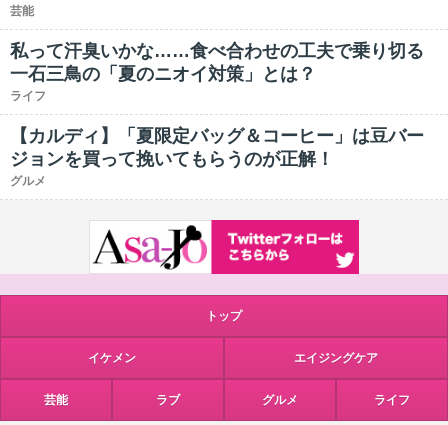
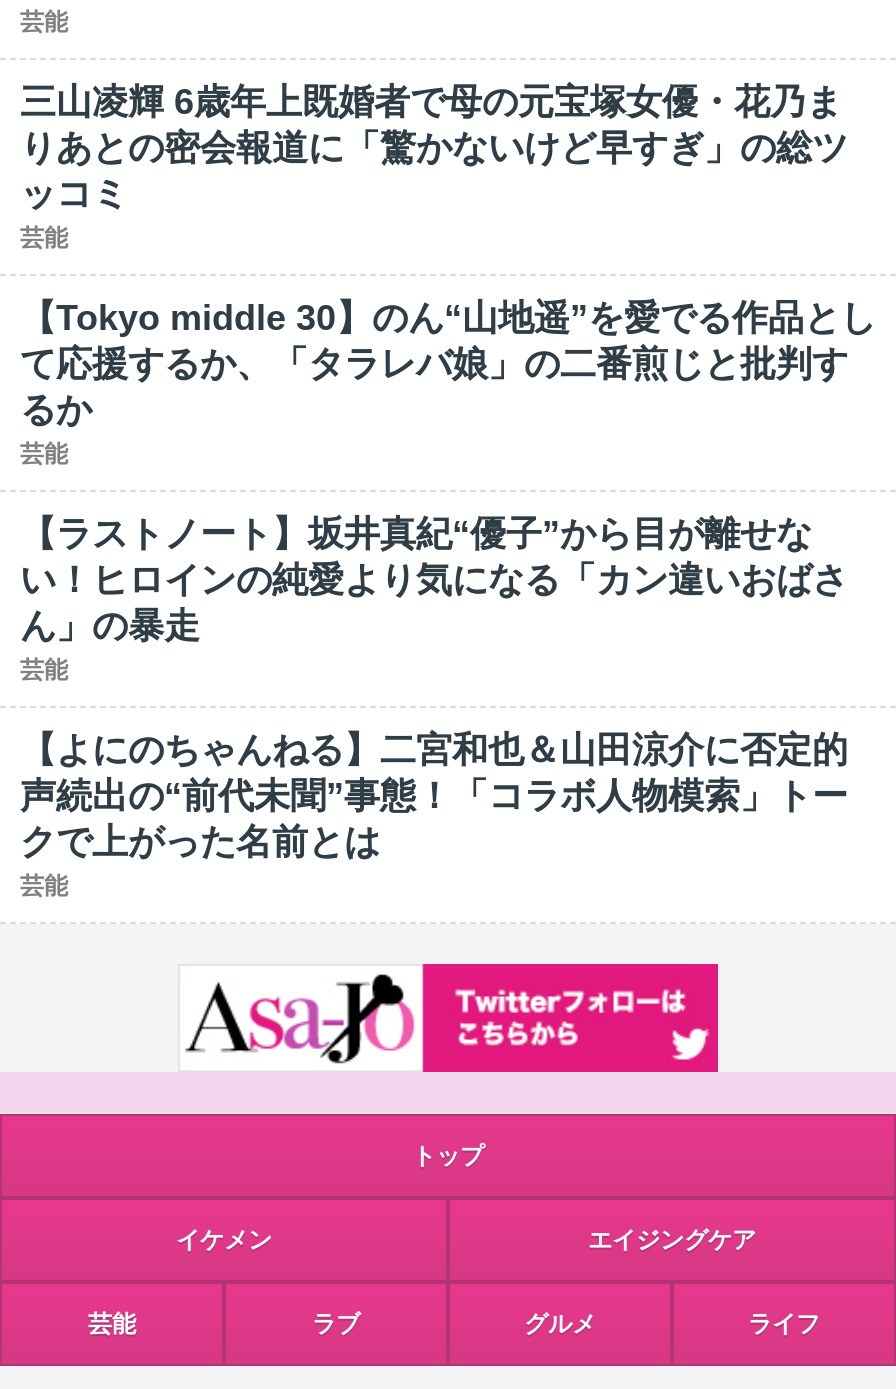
[10,41,424,188] 私って汗臭いかな……食べ合わせの工夫で乗り切る | 一石三鳥の「夏のニオイ対策」とは？ | ライフ | 【カルディ】「夏限定バッグ＆コーヒー」は豆バー | ジョンを買って挽いてもらうのが正解！ | グルメ -> [20,82,876,900] 三山凌輝 6歳年上既婚者で母の元宝塚女優・花乃ま | りあとの密会報道に「驚かないけど早すぎ」の総ツ | ッコミ | 芸能 | 【Tokyo middle 30】のん“山地遥”を愛でる作品とし | て応援するか、「タラレバ娘」の二番煎じと批判す | るか | 芸能 | 【ラストノート】坂井真紀“優子”から目が離せな | い！ヒロインの純愛より気になる「カン違いおばさ | ん」の暴走 | 芸能 | 【よにのちゃんねる】二宮和也＆山田涼介に否定的 | 声続出の“前代未聞”事態！「コラボ人物模索」トー | クで上がった名前とは | 芸能

